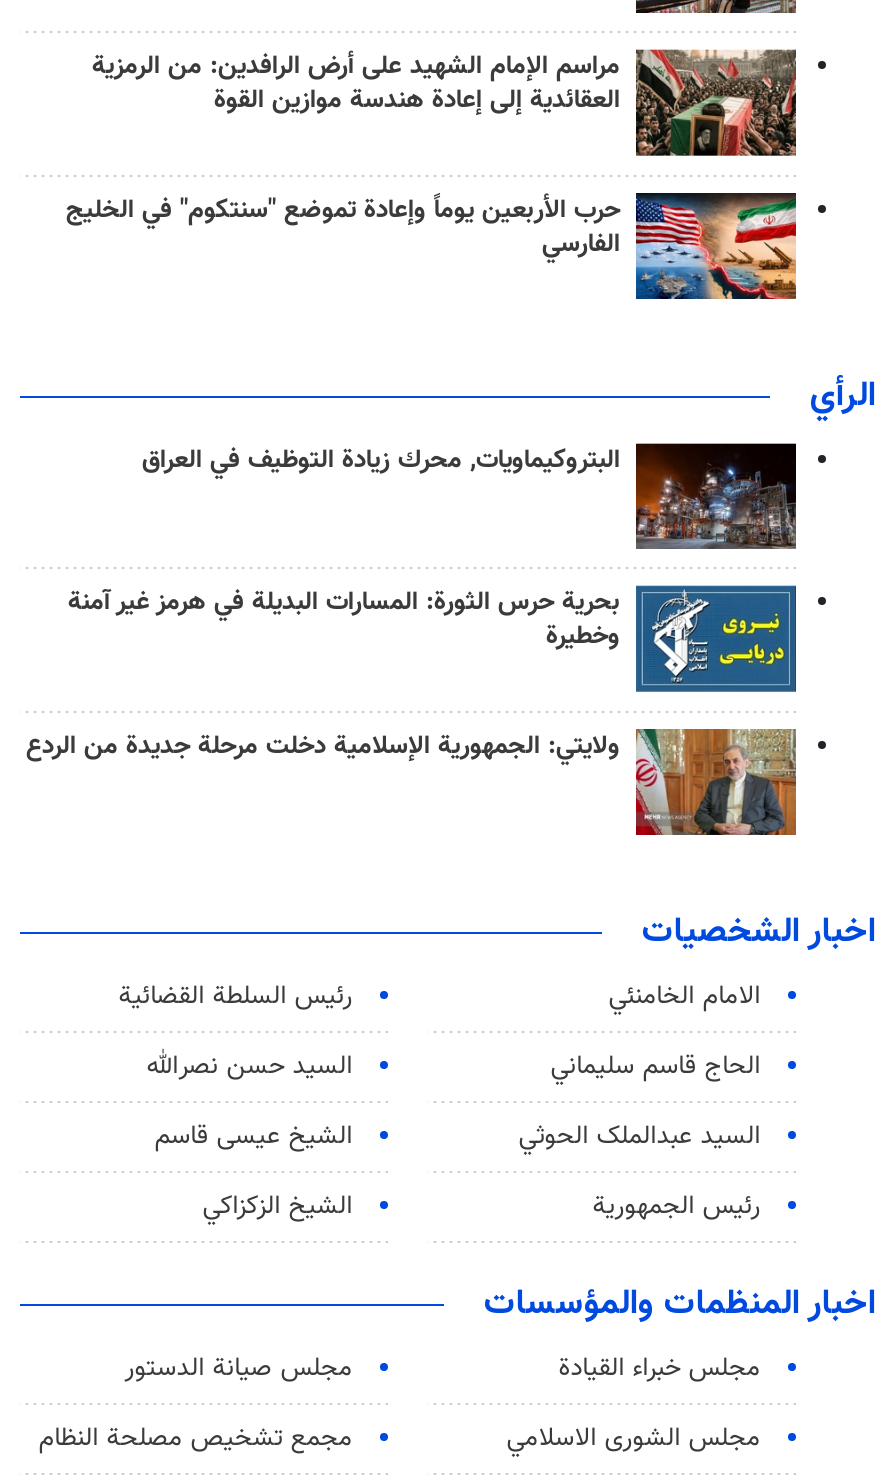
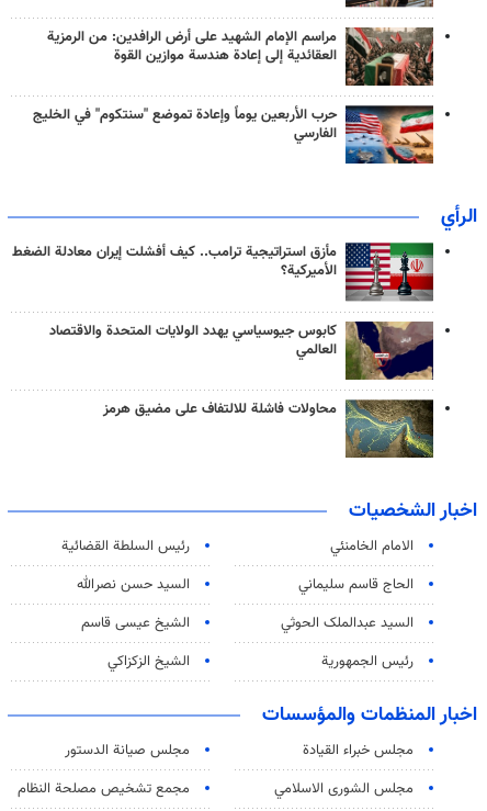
[142,440,798,550] [image] | البتروكيماويات, محرك زيادة التوظيف في العراق -> [12,241,434,302] [image] | مأزق استراتيجية ترامب.. كيف أفشلت إيران معادلة الضغط | الأميركية؟
[68,583,798,694] [image] | بحرية حرس الثورة: المسارات البديلة في هرمز غير آمنة | وخطيرة -> [49,320,434,381] [image] | كابوس جيوسياسي يهدد الولايات المتحدة والاقتصاد | العالمي
[26,726,798,838] [image] | ولايتي: الجمهورية الإسلامية دخلت مرحلة جديدة من الردع -> [103,398,434,459] [image] | محاولات فاشلة للالتفاف على مضيق هرمز

